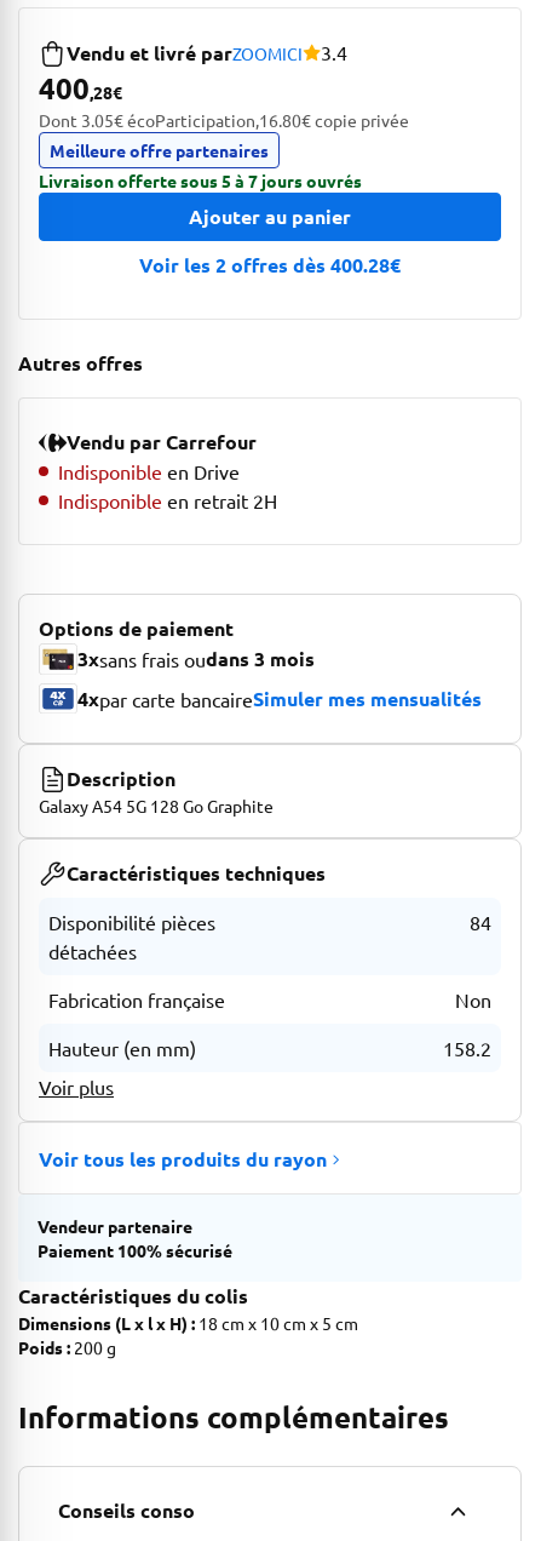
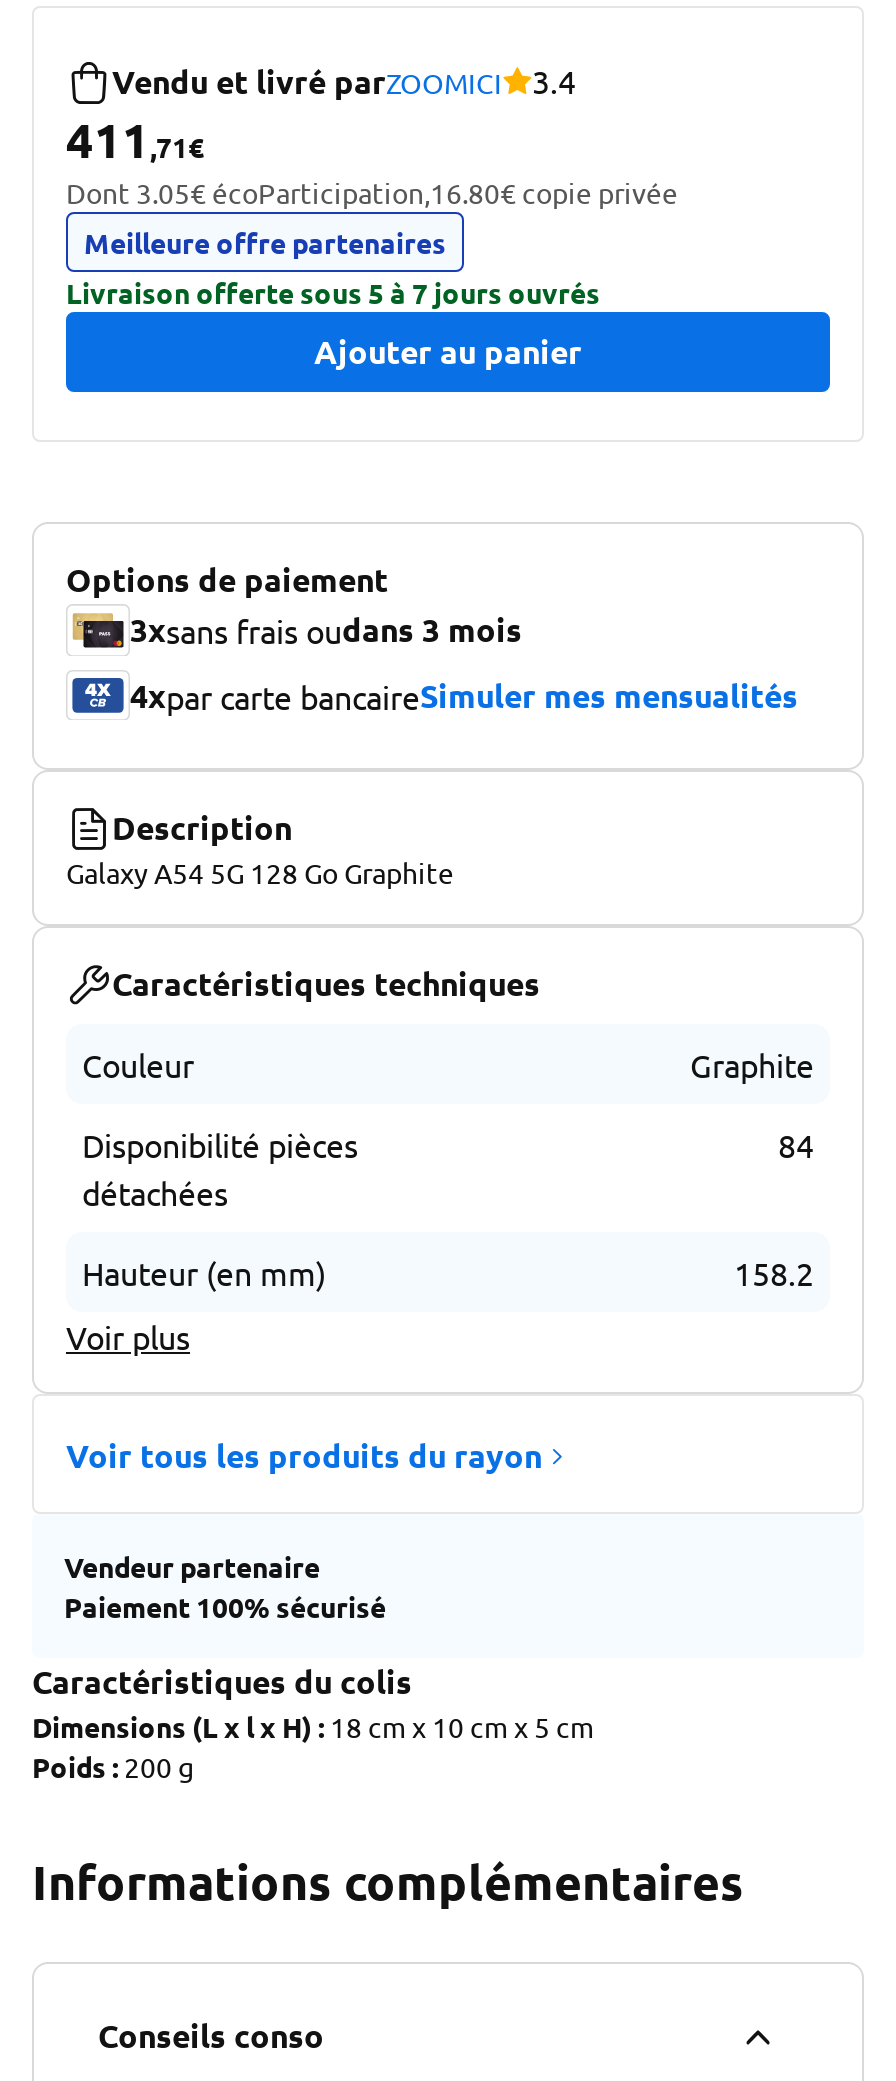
[39,69,122,107] 400,28€ -> [66,108,204,170] 411,71€
[139,252,401,277] Voir les 2 offres dès 400.28€ -> none
[18,350,277,512] Autres offres | Vendu par Carrefour | Indisponible en Drive | Indisponible en retrait 2H -> none
none -> [82,1043,814,1083] Couleur | Graphite
[48,987,491,1011] Fabrication française | Non -> none

